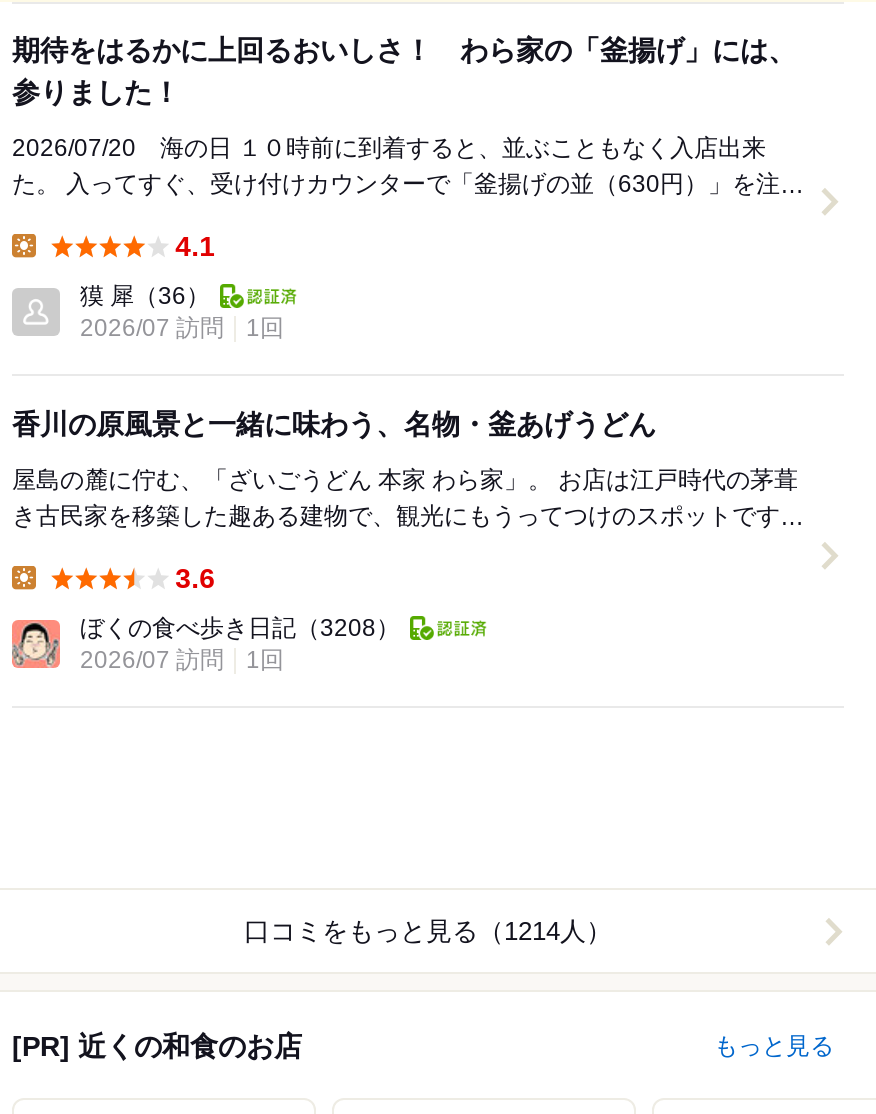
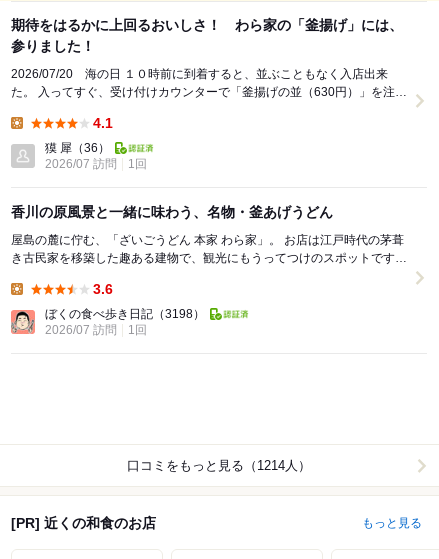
[80,615,400,643] ぼくの食べ歩き日記（3208） -> [45,307,205,321] ぼくの食べ歩き日記（3198）

